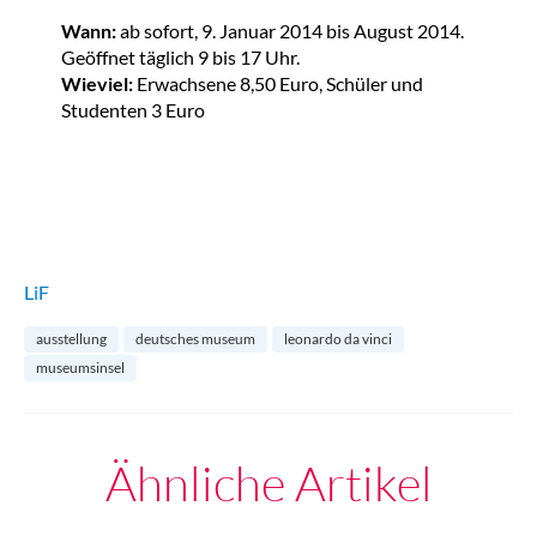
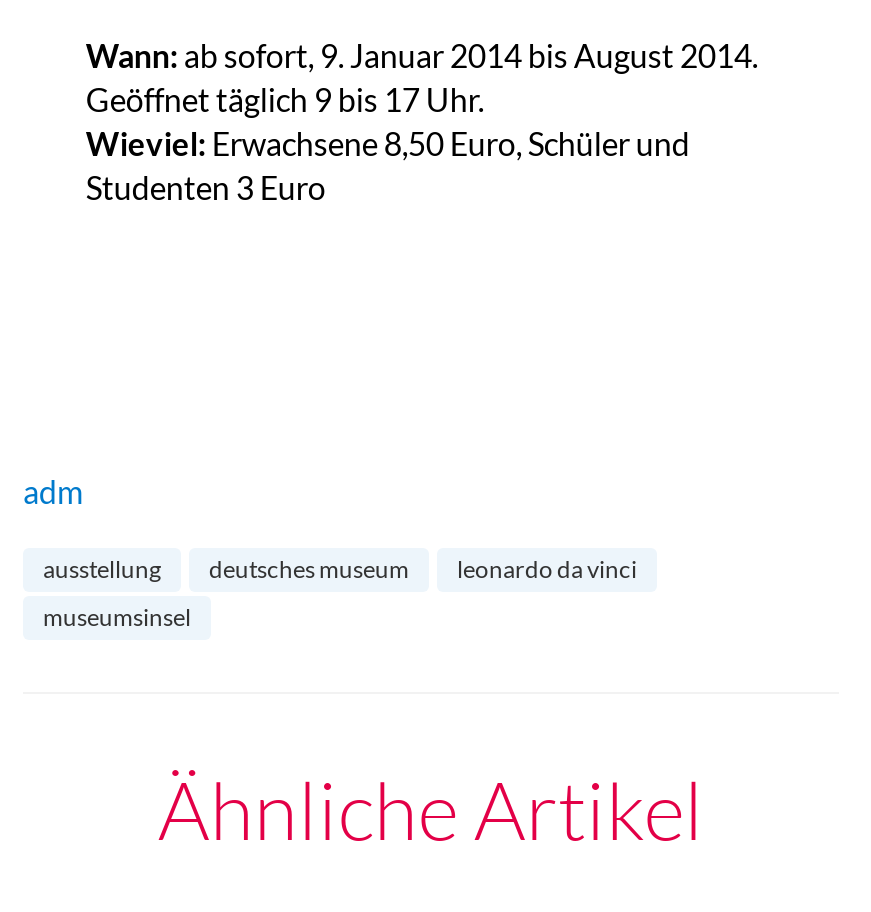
[24,280,49,303] LiF -> [23,472,83,510] adm

